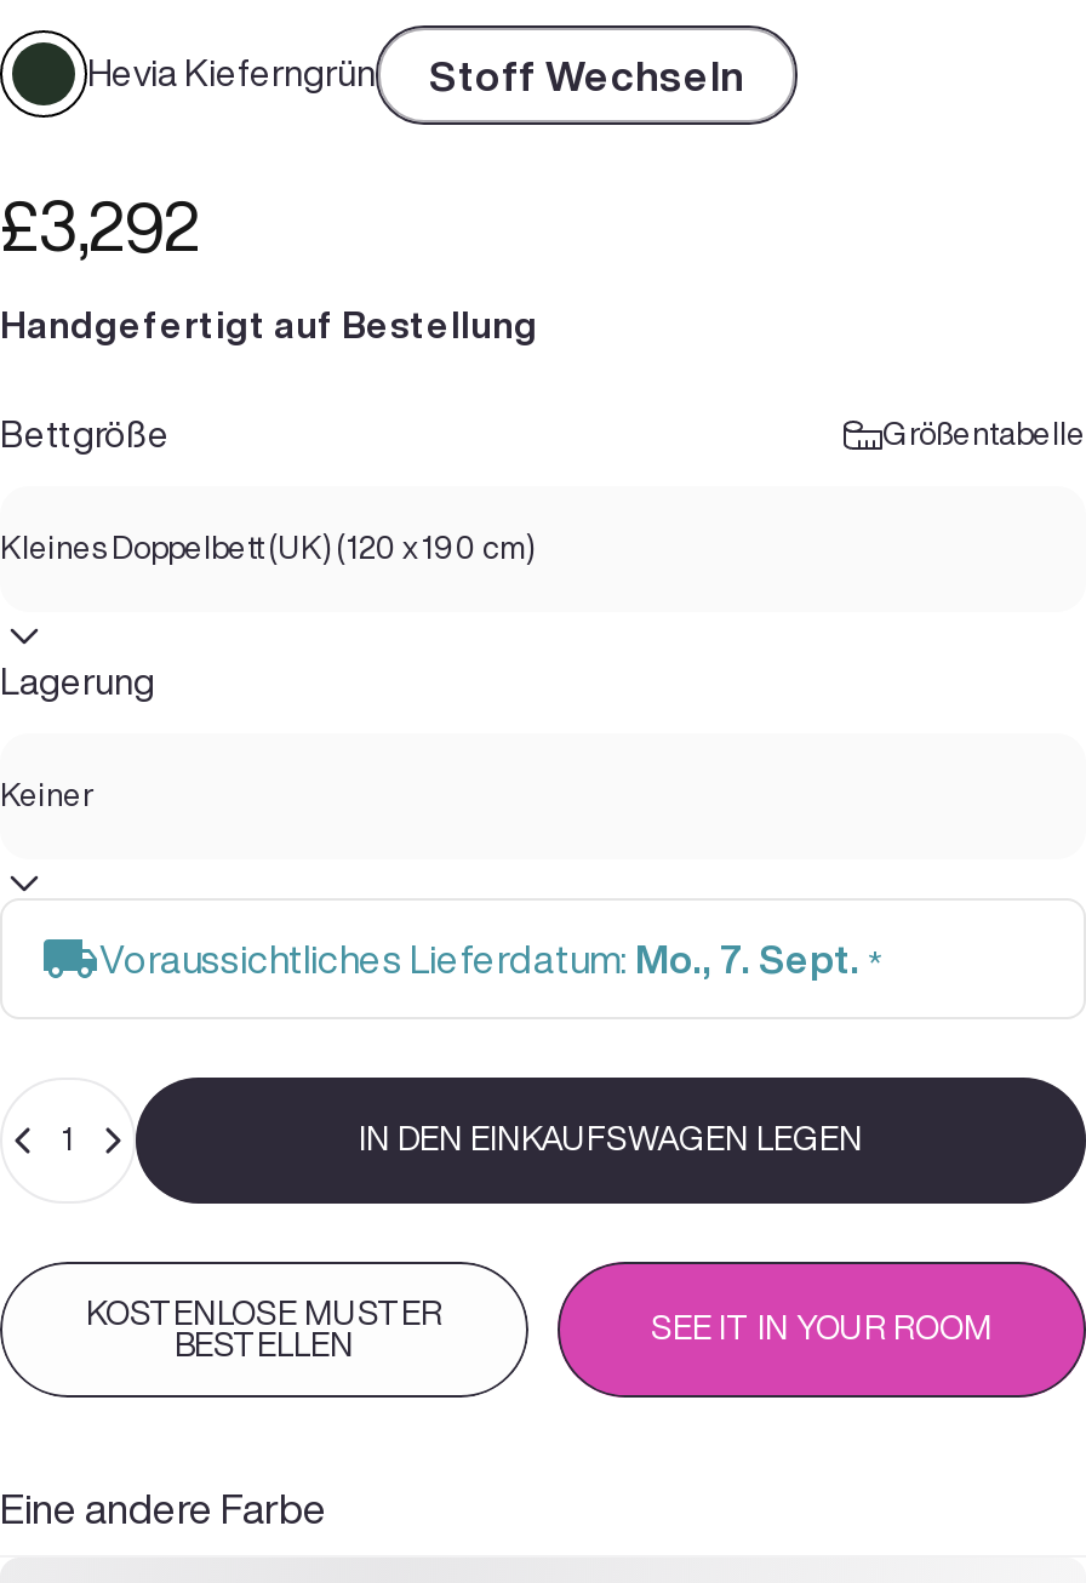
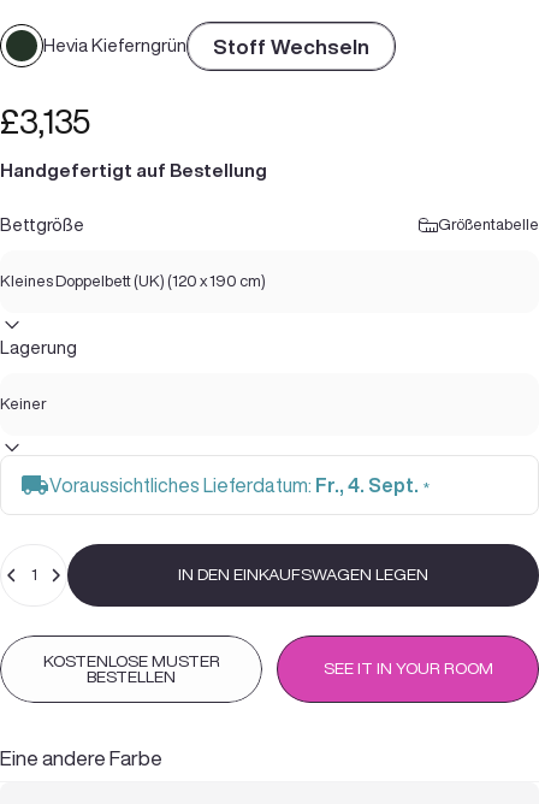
[0,190,199,260] £3,292 -> [0,103,90,138] £3,135
[99,939,882,977] Voraussichtliches Lieferdatum: Mo., 7. Sept. * -> [49,475,430,494] Voraussichtliches Lieferdatum: Fr., 4. Sept. *

